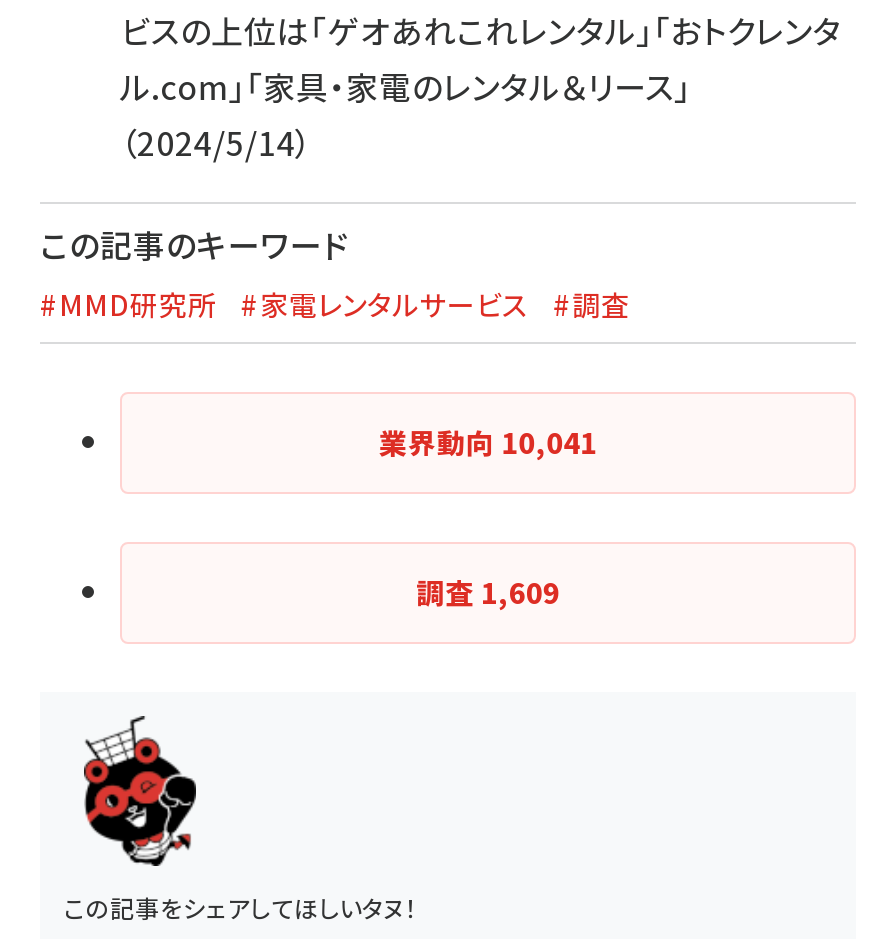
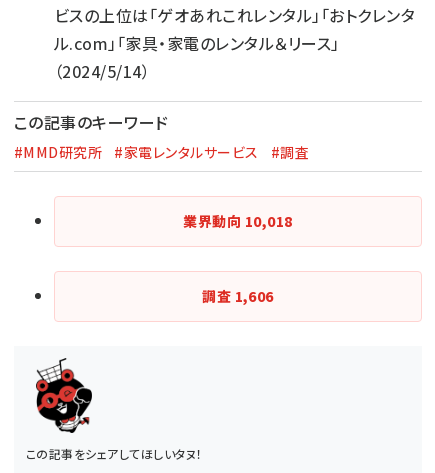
[379,422,597,462] 業界動向10,041 -> [183,211,293,231] 業界動向10,018
[416,572,560,612] 調査1,609 -> [202,286,274,306] 調査1,606

